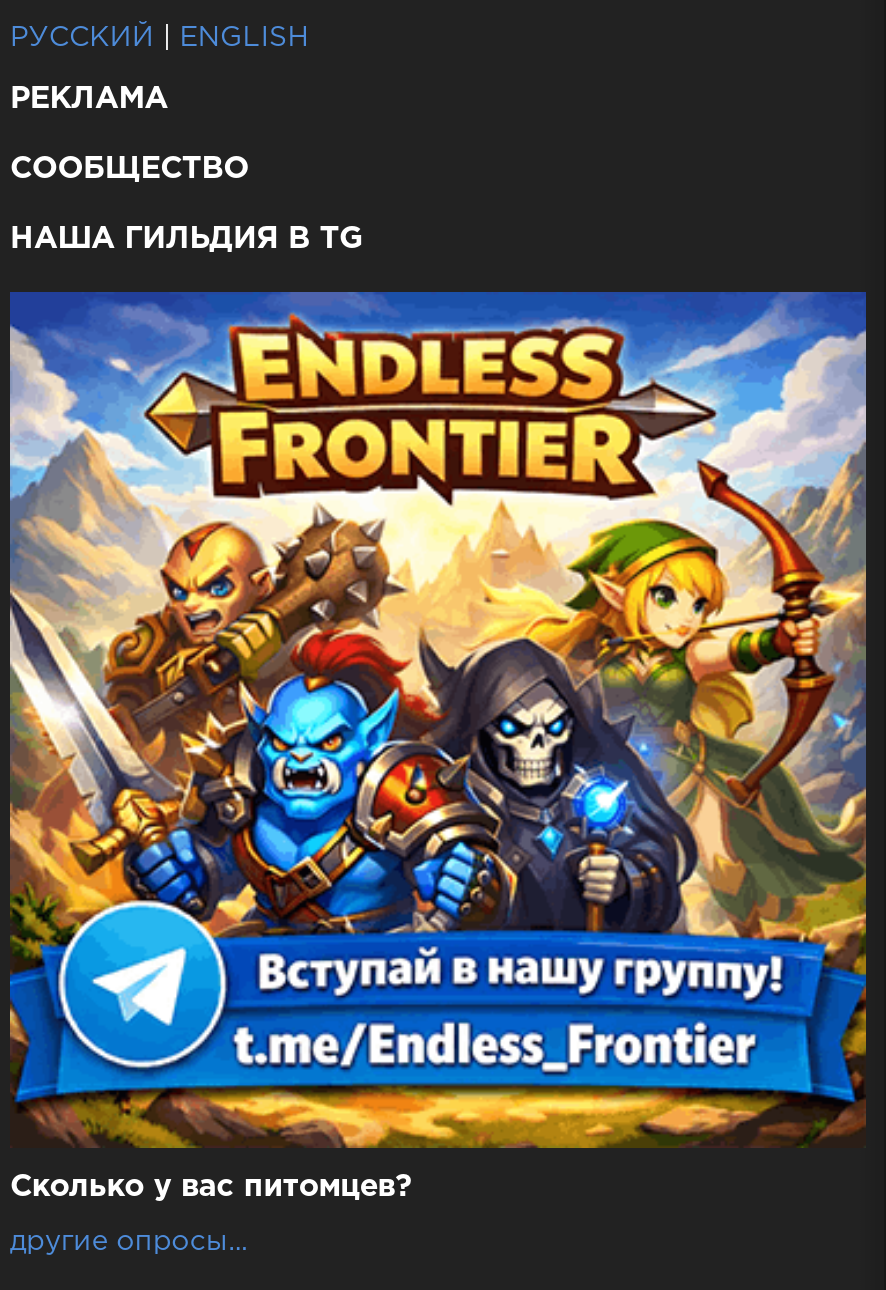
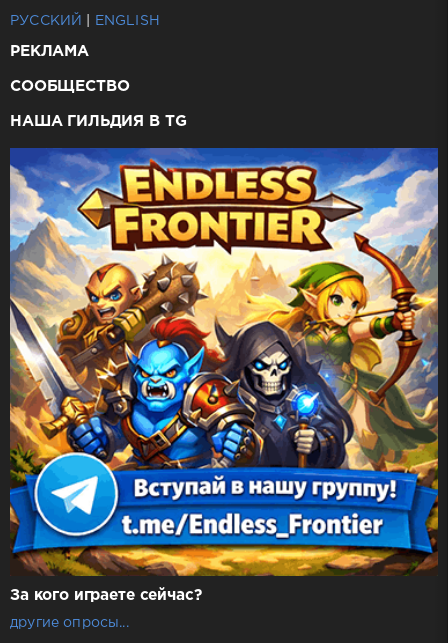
[10,1174,411,1200] Сколько у вас питомцев? -> [10,589,201,602] За кого играете сейчас?

